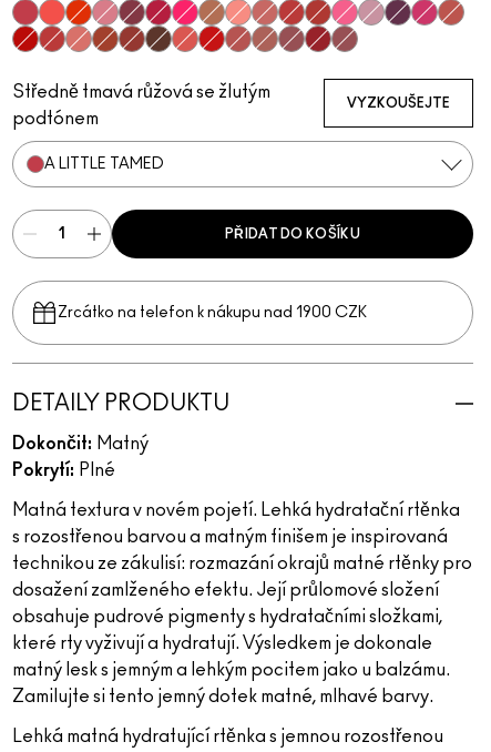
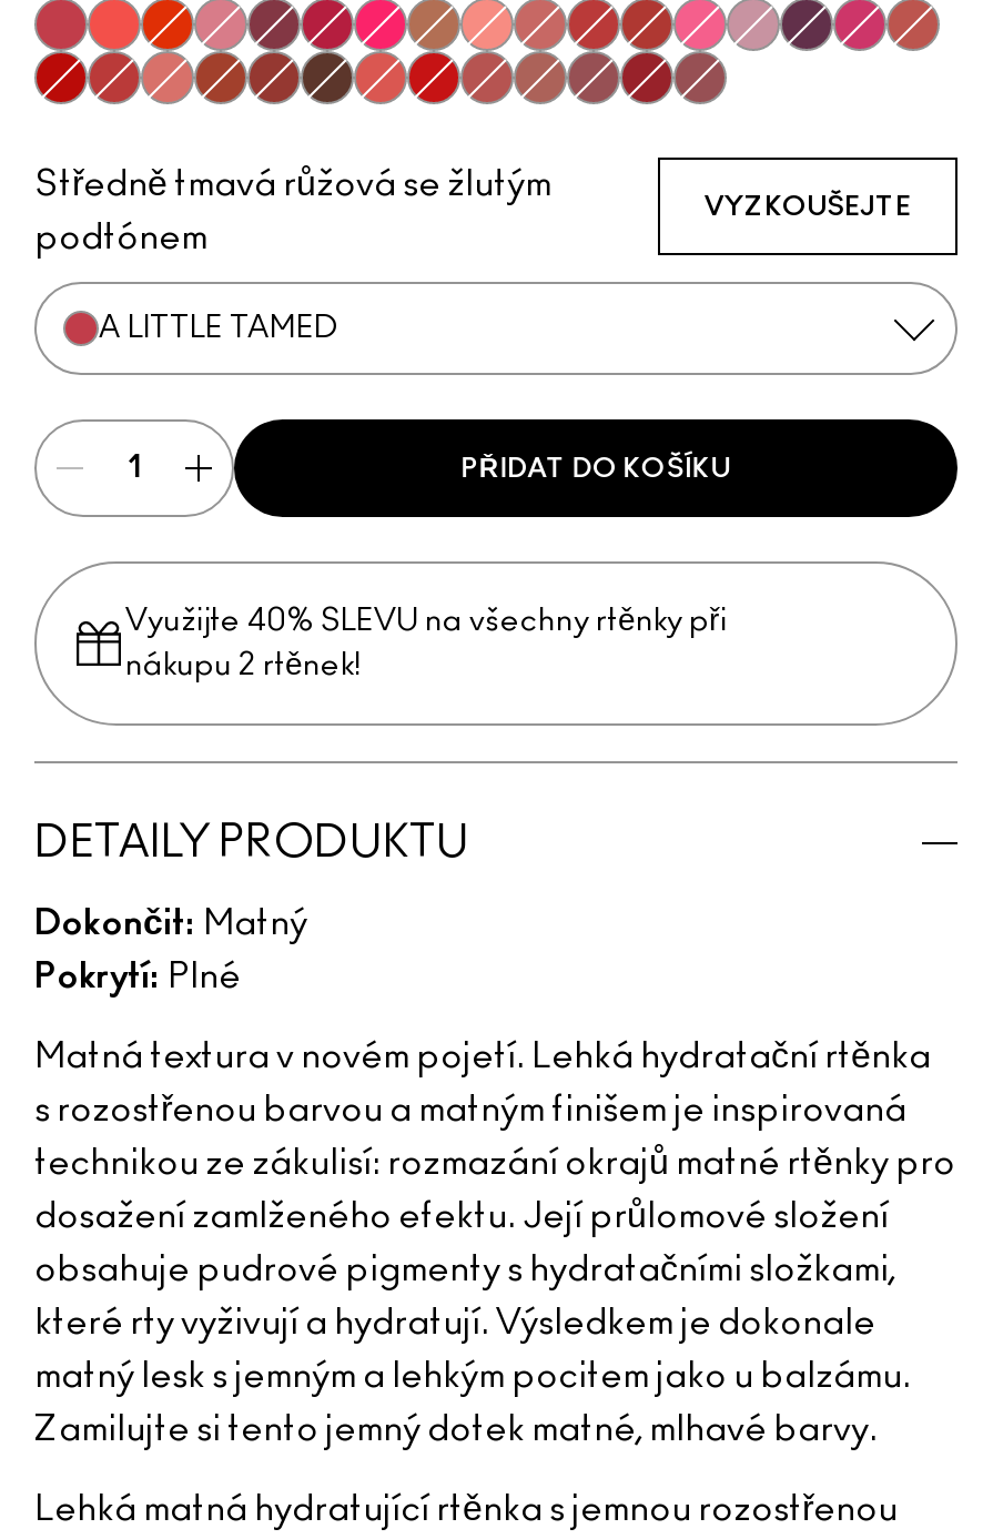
[58,305,367,321] Zrcátko na telefon k nákupu nad 1900 CZK -> [125,606,727,681] Využijte 40% SLEVU na všechny rtěnky při | nákupu 2 rtěnek!

